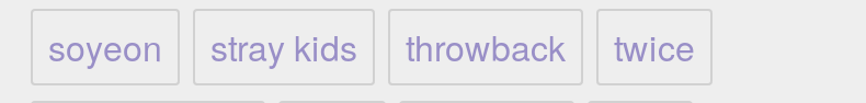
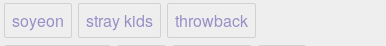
[614,22,695,72] twice -> none

